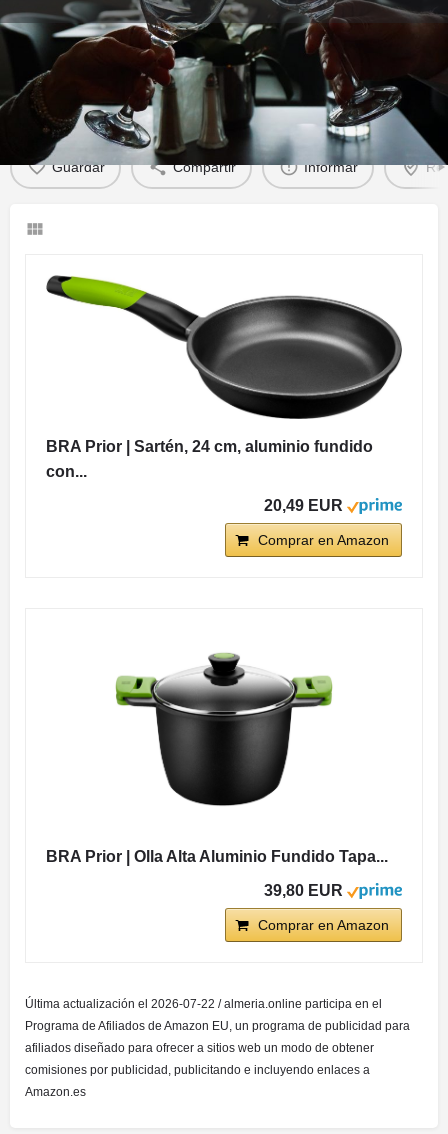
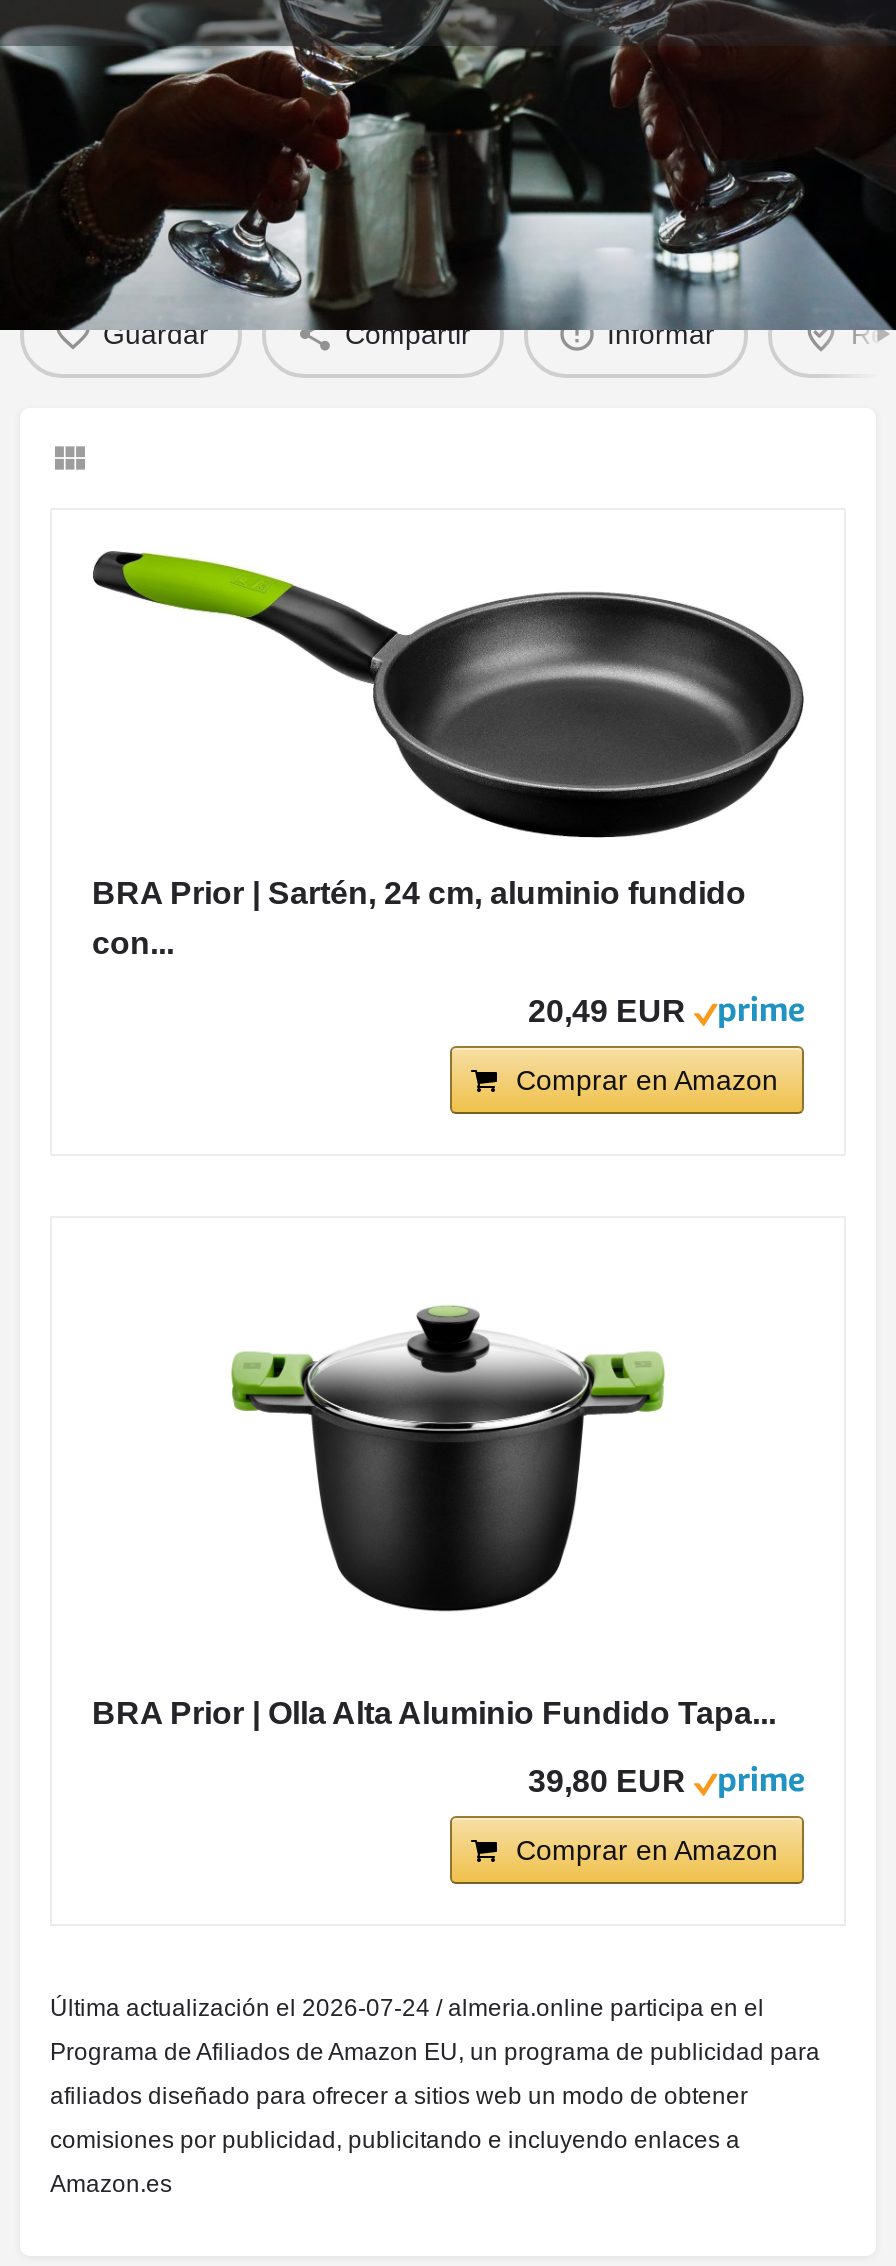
[25,997,382,1011] Última actualización el 2026-07-22 / almeria.online participa en el -> [50,1995,764,2023] Última actualización el 2026-07-24 / almeria.online participa en el

